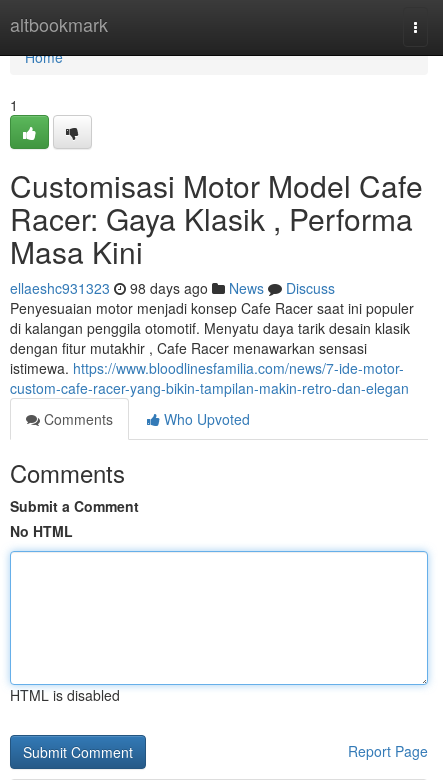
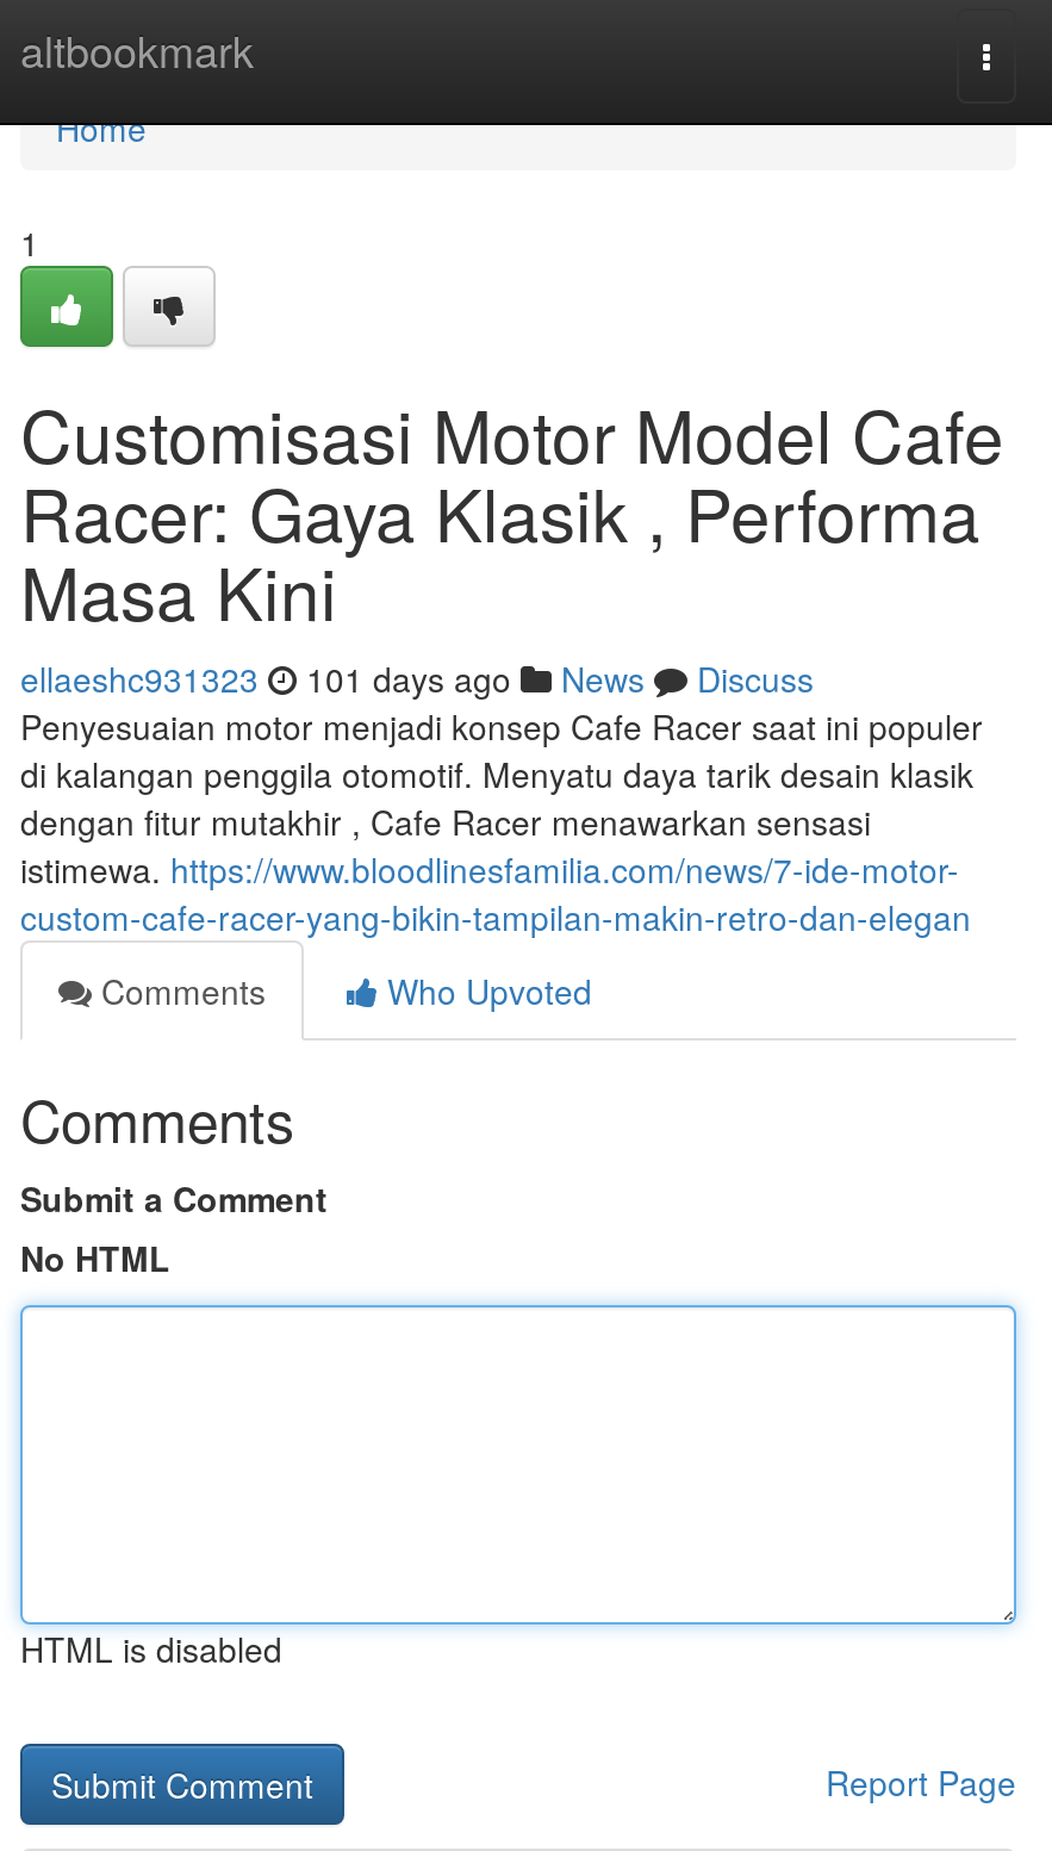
[10,278,335,298] ellaeshc931323 98 days ago News Discuss -> [20,654,814,702] ellaeshc931323 101 days ago News Discuss

